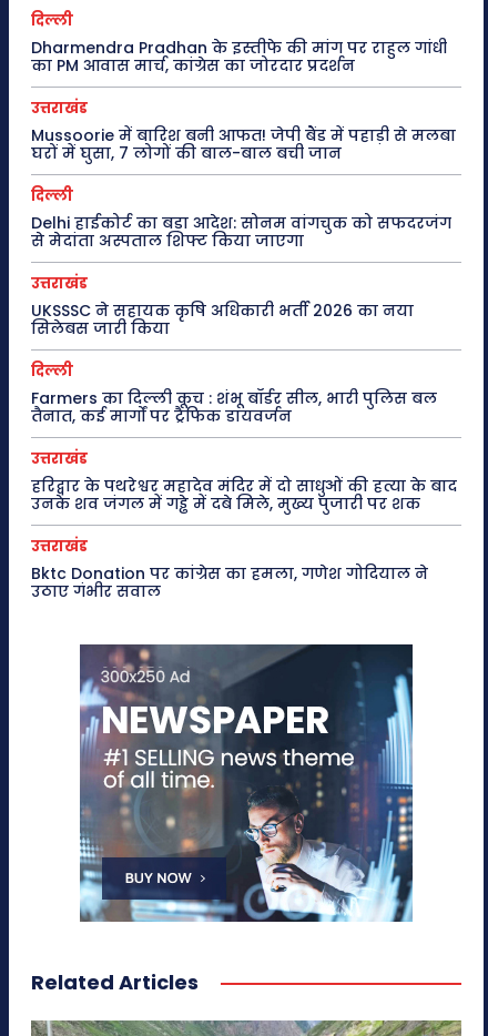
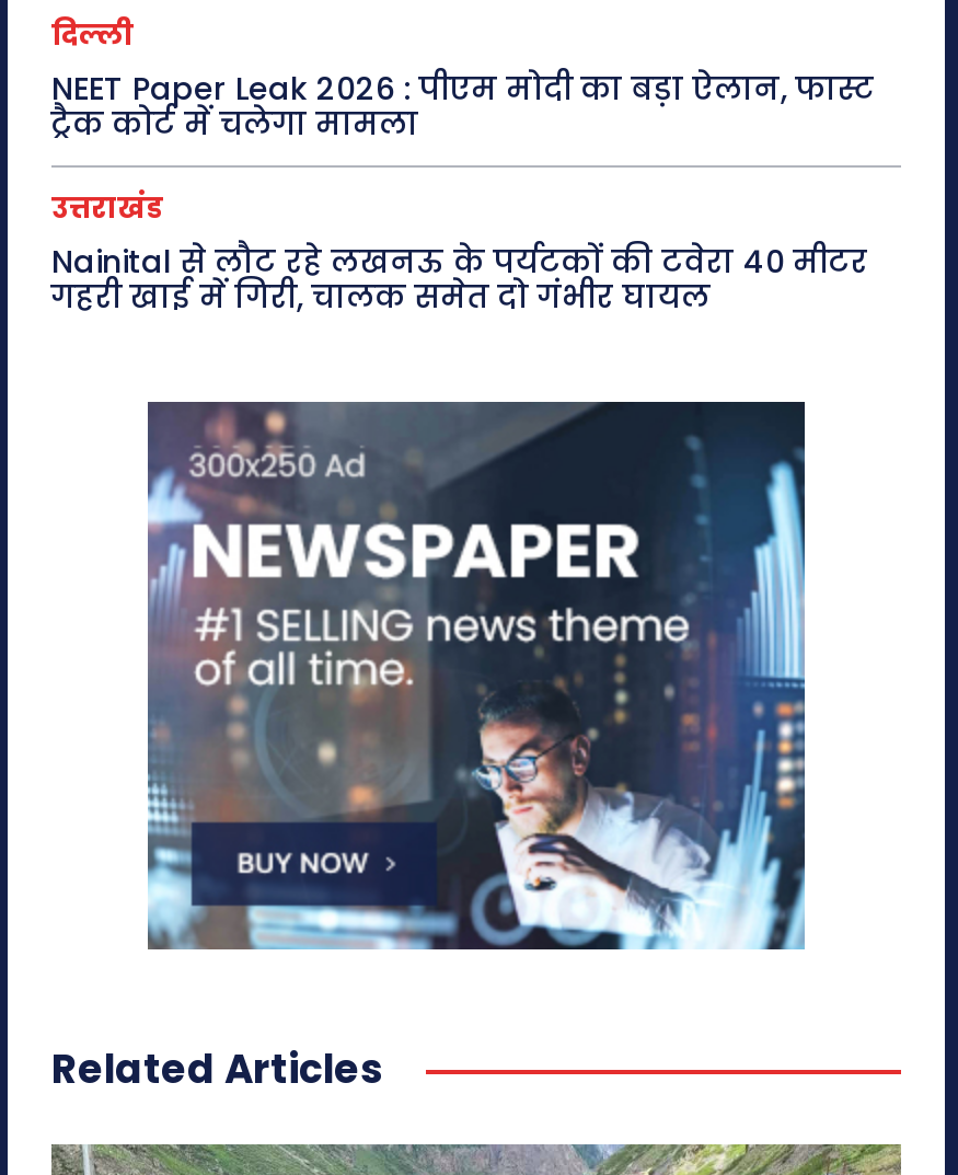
[31,37,447,77] Dharmendra Pradhan के इस्तीफे की मांग पर राहुल गांधी | का PM आवास मार्च, कांग्रेस का जोरदार प्रदर्शन -> [51,68,875,147] NEET Paper Leak 2026 : पीएम मोदी का बड़ा ऐलान, फास्ट | ट्रैक कोर्ट में चलेगा मामला
[31,125,457,603] Mussoorie में बारिश बनी आफत! जेपी बैंड में पहाड़ी से मलबा | घरों में घुसा, 7 लोगों की बाल-बाल बची जान | दिल्ली | Delhi हाईकोर्ट का बड़ा आदेश: सोनम वांगचुक को सफदरजंग | से मेदांता अस्पताल शिफ्ट किया जाएगा | उत्तराखंड | UKSSSC ने सहायक कृषि अधिकारी भर्ती 2026 का नया | सिलेबस जारी किया | दिल्ली | Farmers का दिल्ली कूच : शंभू बॉर्डर सील, भारी पुलिस बल | तैनात, कई मार्गों पर ट्रैफिक डायवर्जन | उत्तराखंड | हरिद्वार के पथरेश्वर महादेव मंदिर में दो साधुओं की हत्या के बाद | उनके शव जंगल में गड्ढे में दबे मिले, मुख्य पुजारी पर शक | उत्तराखंड | Bktc Donation पर कांग्रेस का हमला, गणेश गोदियाल ने | उठाए गंभीर सवाल -> [51,241,868,320] Nainital से लौट रहे लखनऊ के पर्यटकों की टवेरा 40 मीटर | गहरी खाई में गिरी, चालक समेत दो गंभीर घायल

